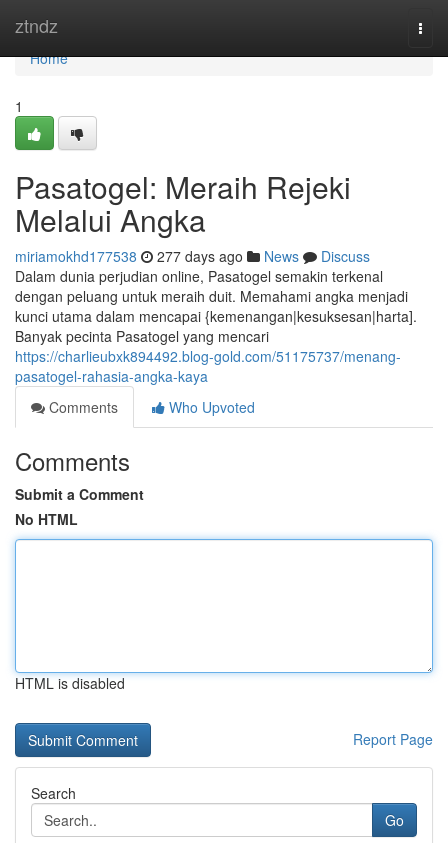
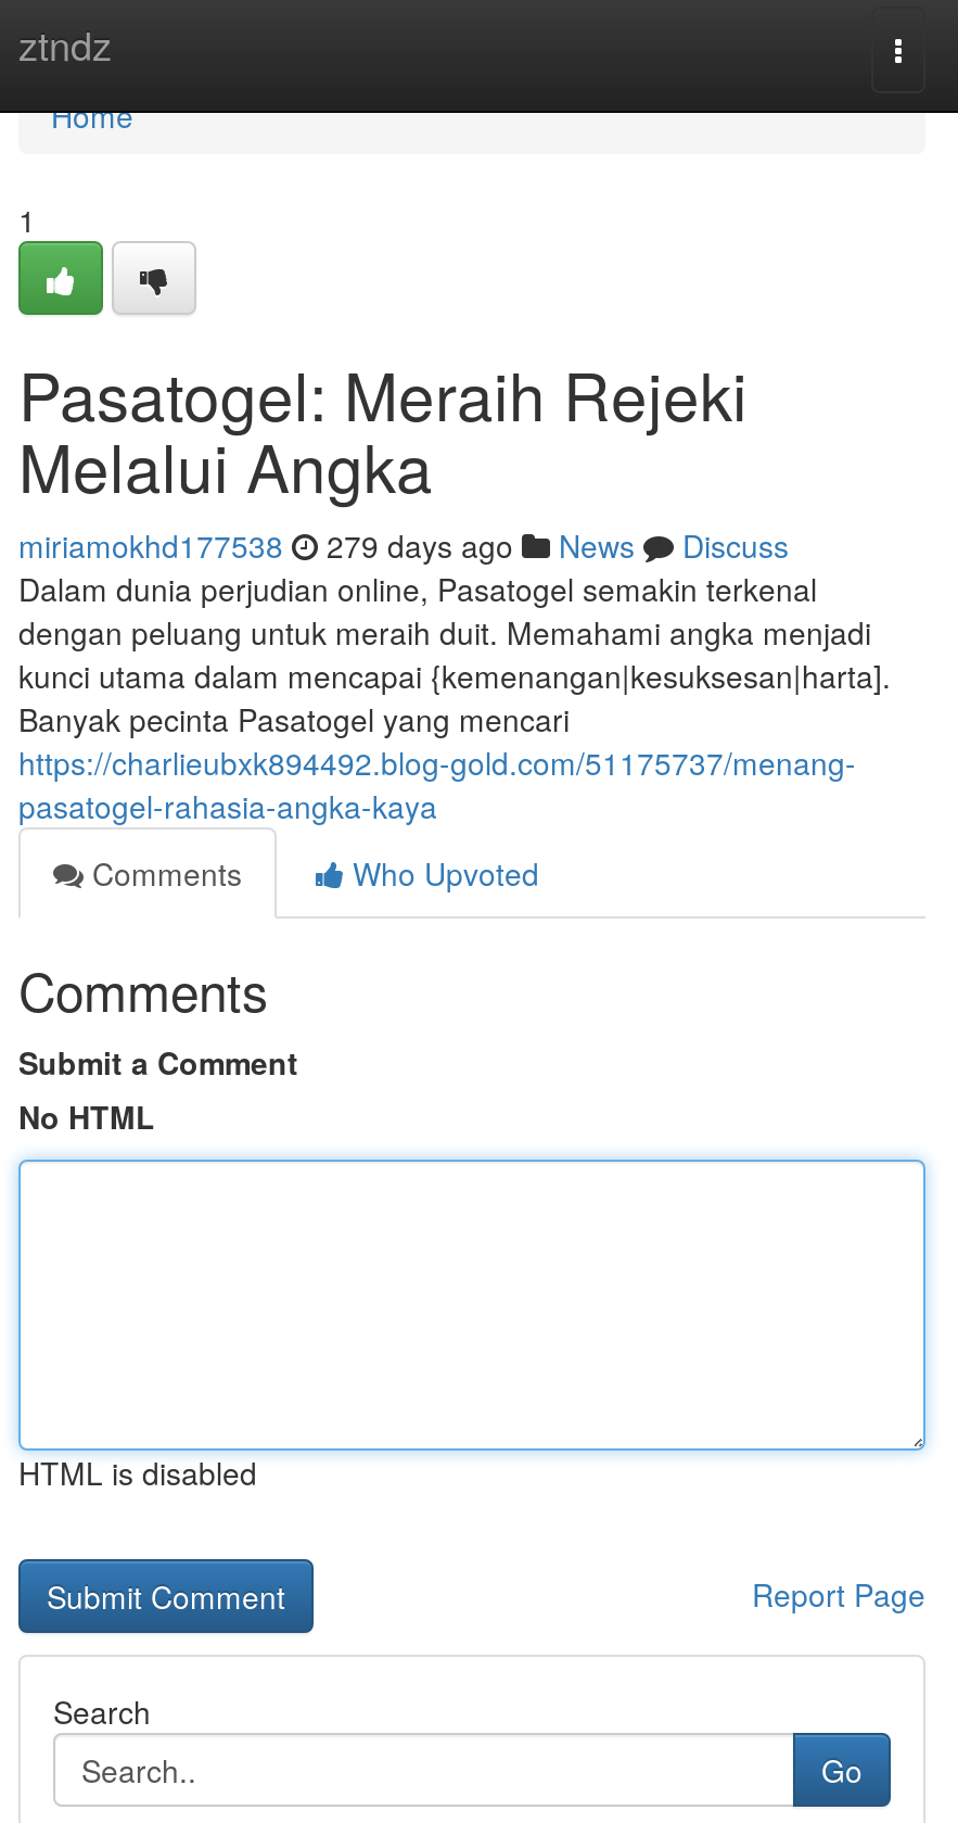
[15,246,370,266] miriamokhd177538 277 days ago News Discuss -> [18,523,789,567] miriamokhd177538 279 days ago News Discuss

